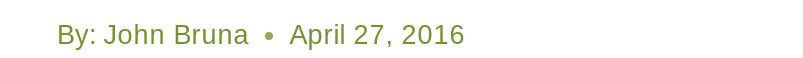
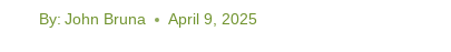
[57,20,465,50] By: John Bruna April 27, 2016 -> [39,11,257,28] By: John Bruna April 9, 2025

